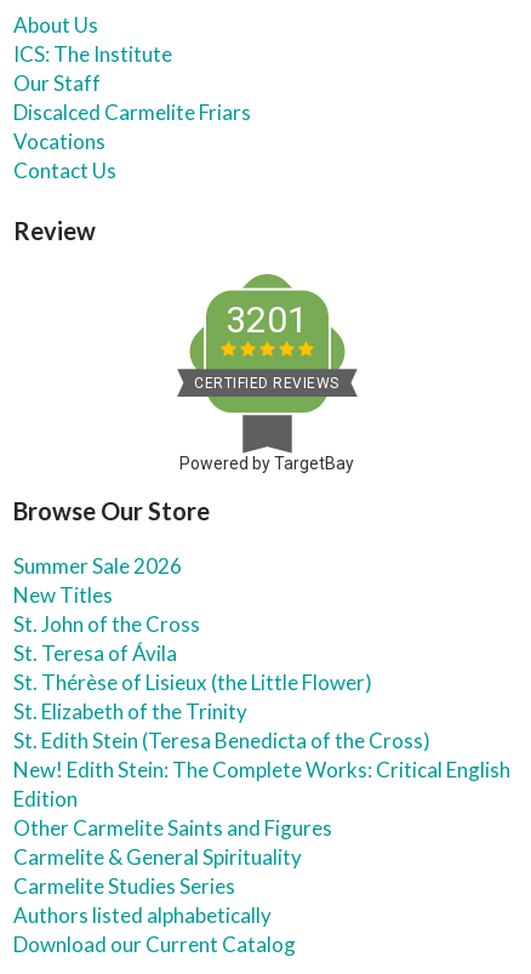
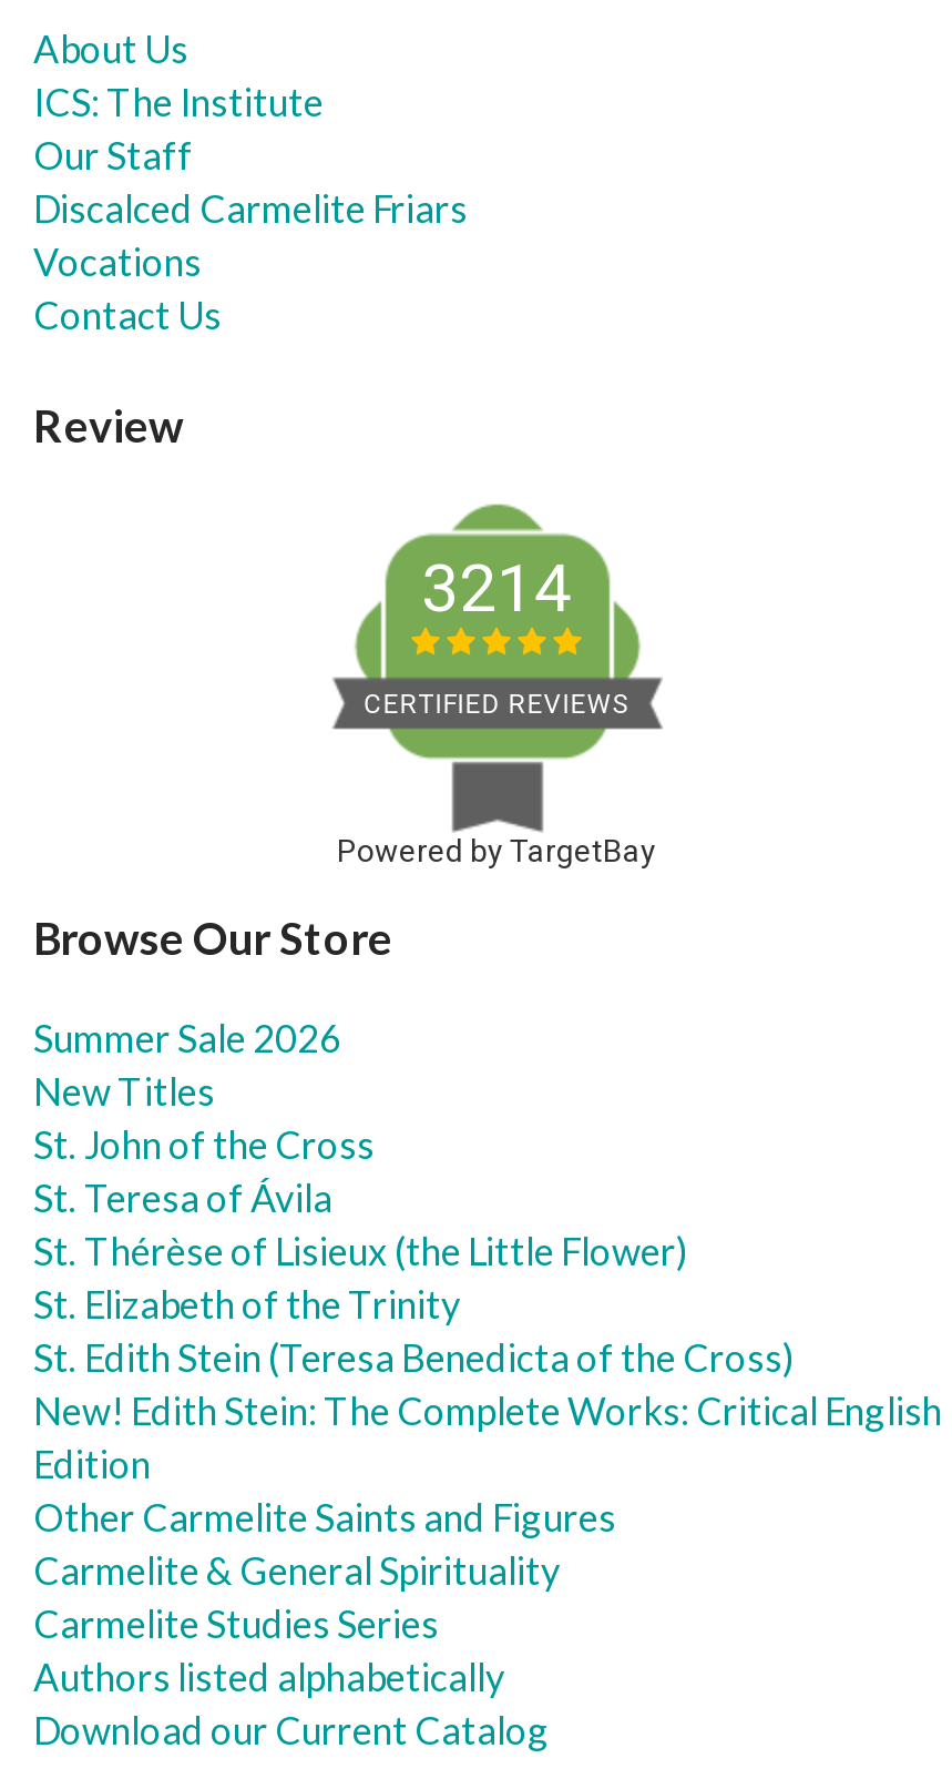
[225,298,308,341] 3201 -> [421,549,572,627] 3214

